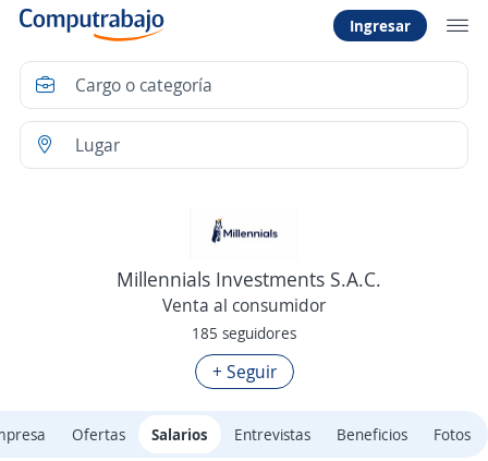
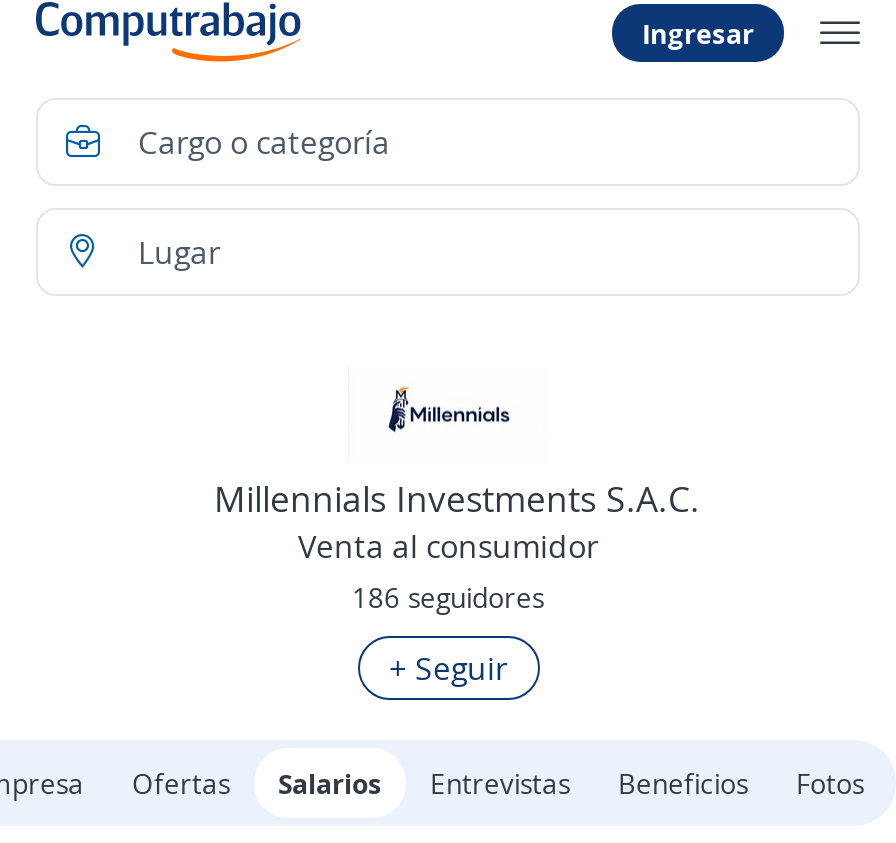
[192,323,296,344] 185 seguidores -> [352,578,544,616] 186 seguidores

